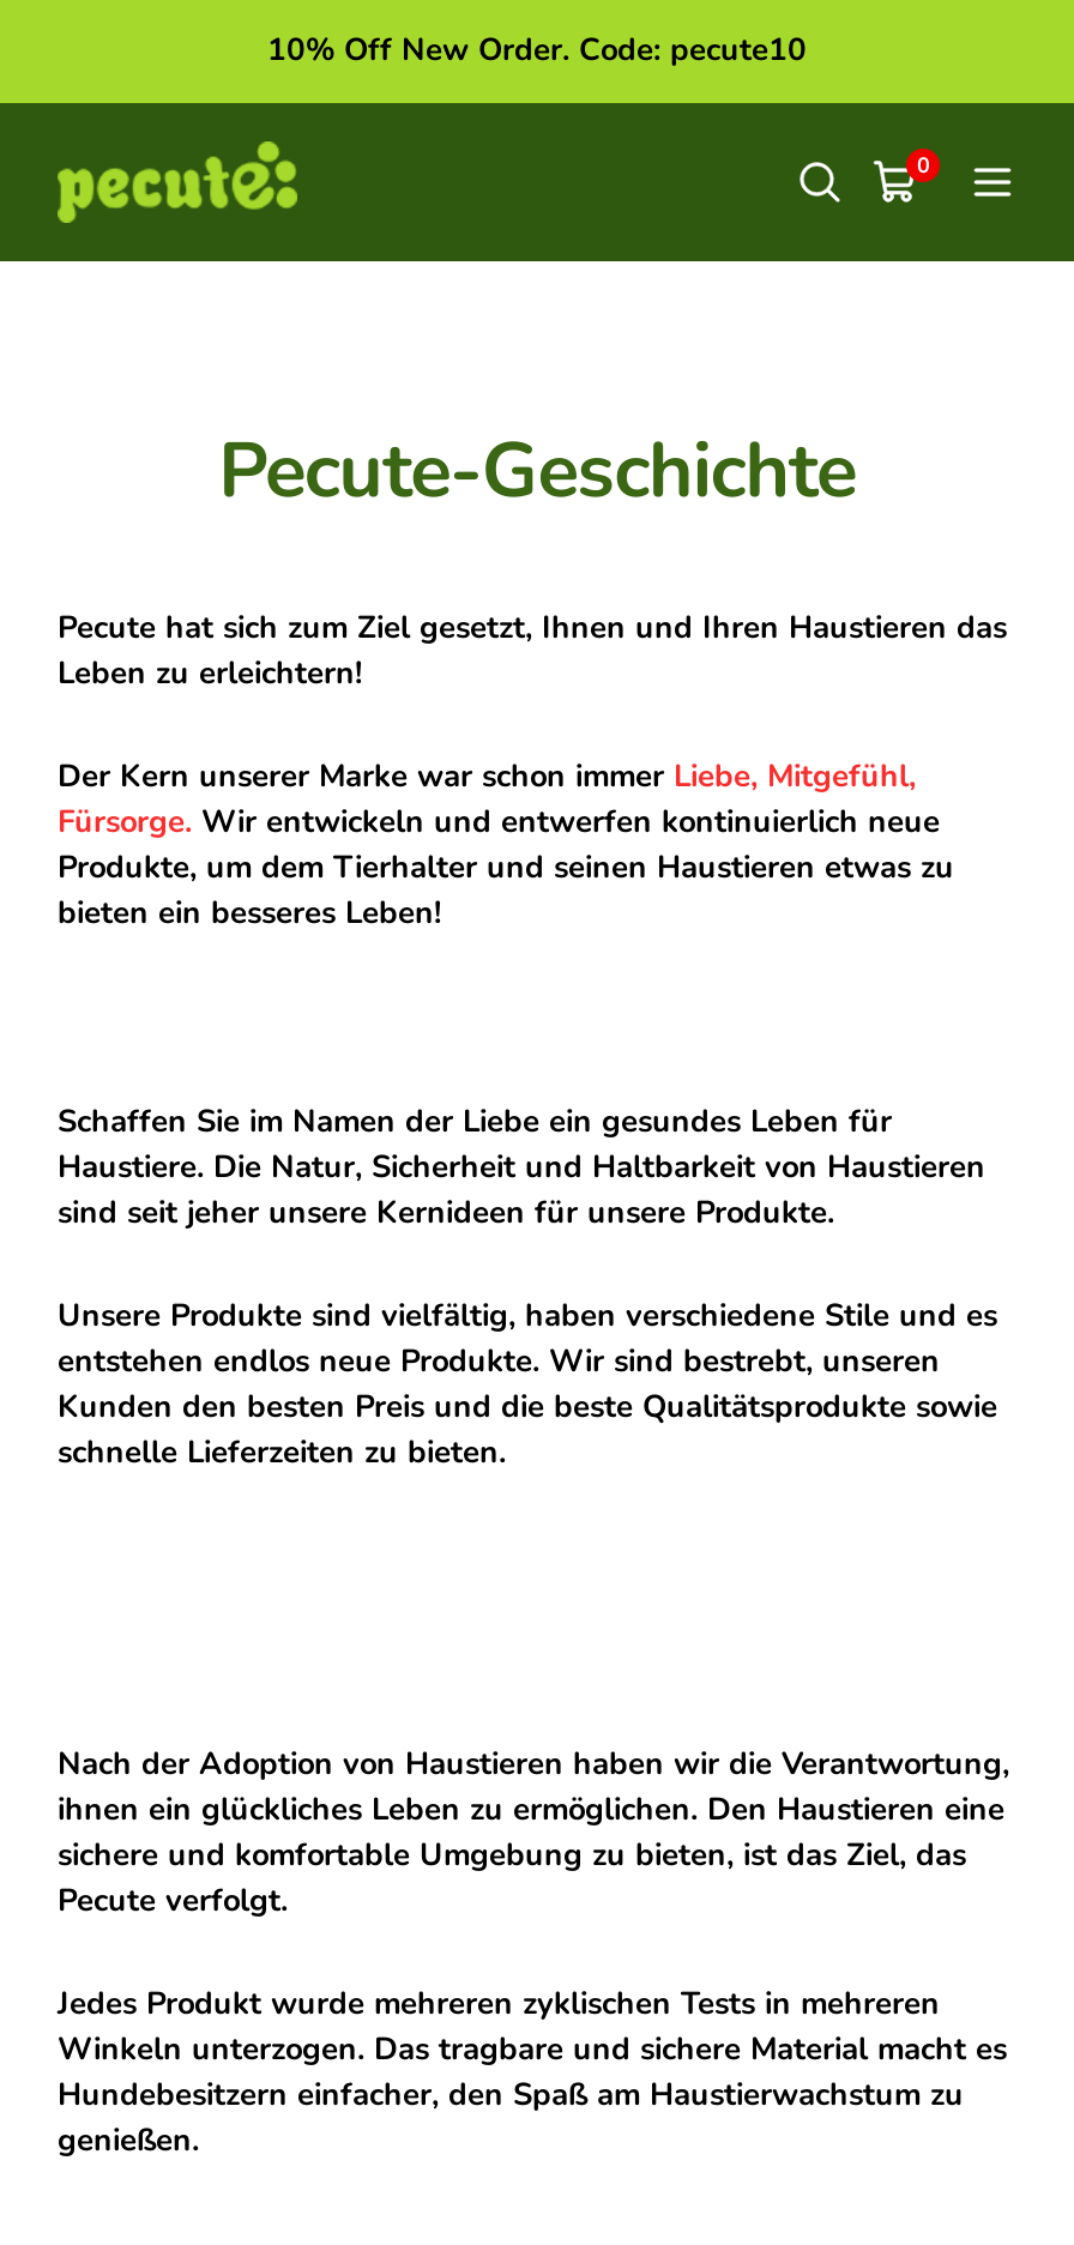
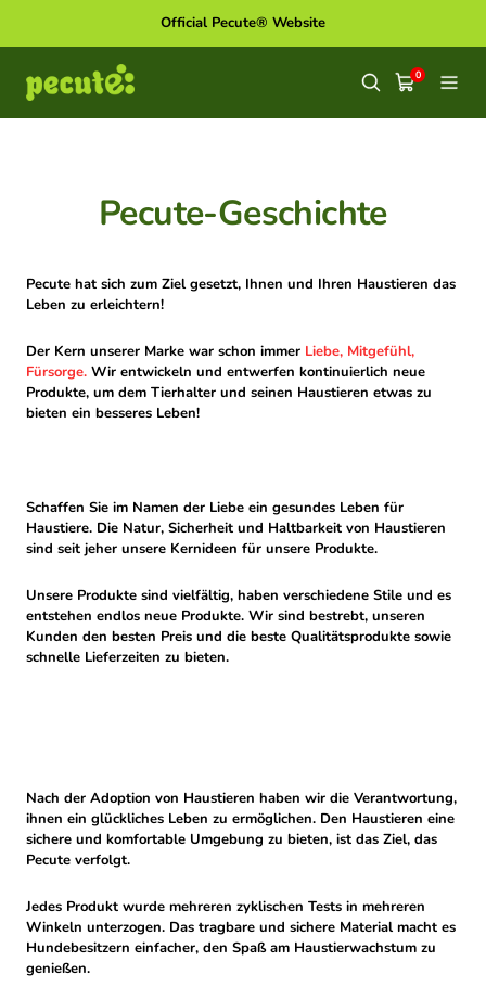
[267,29,807,72] 10% Off New Order. Code: pecute10 -> [161,13,325,33] Official Pecute® Website

